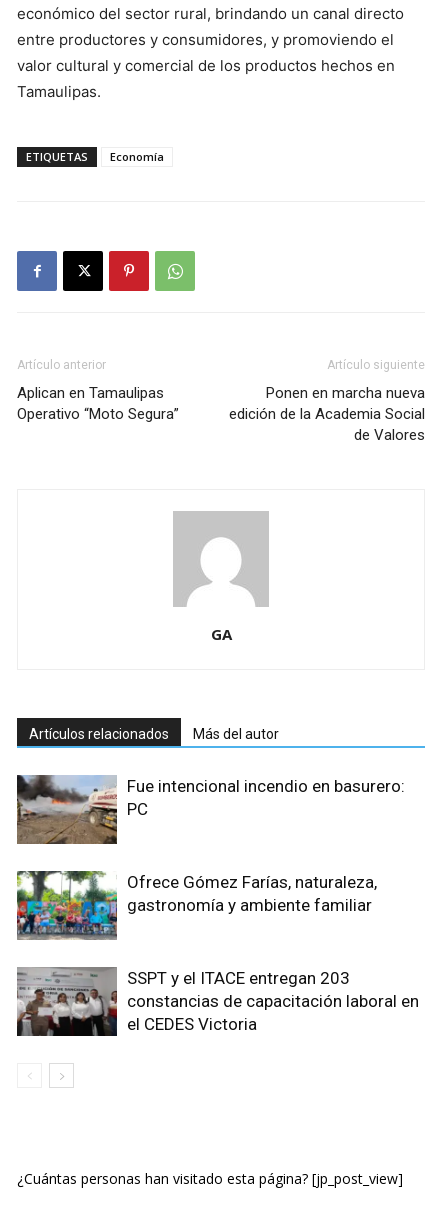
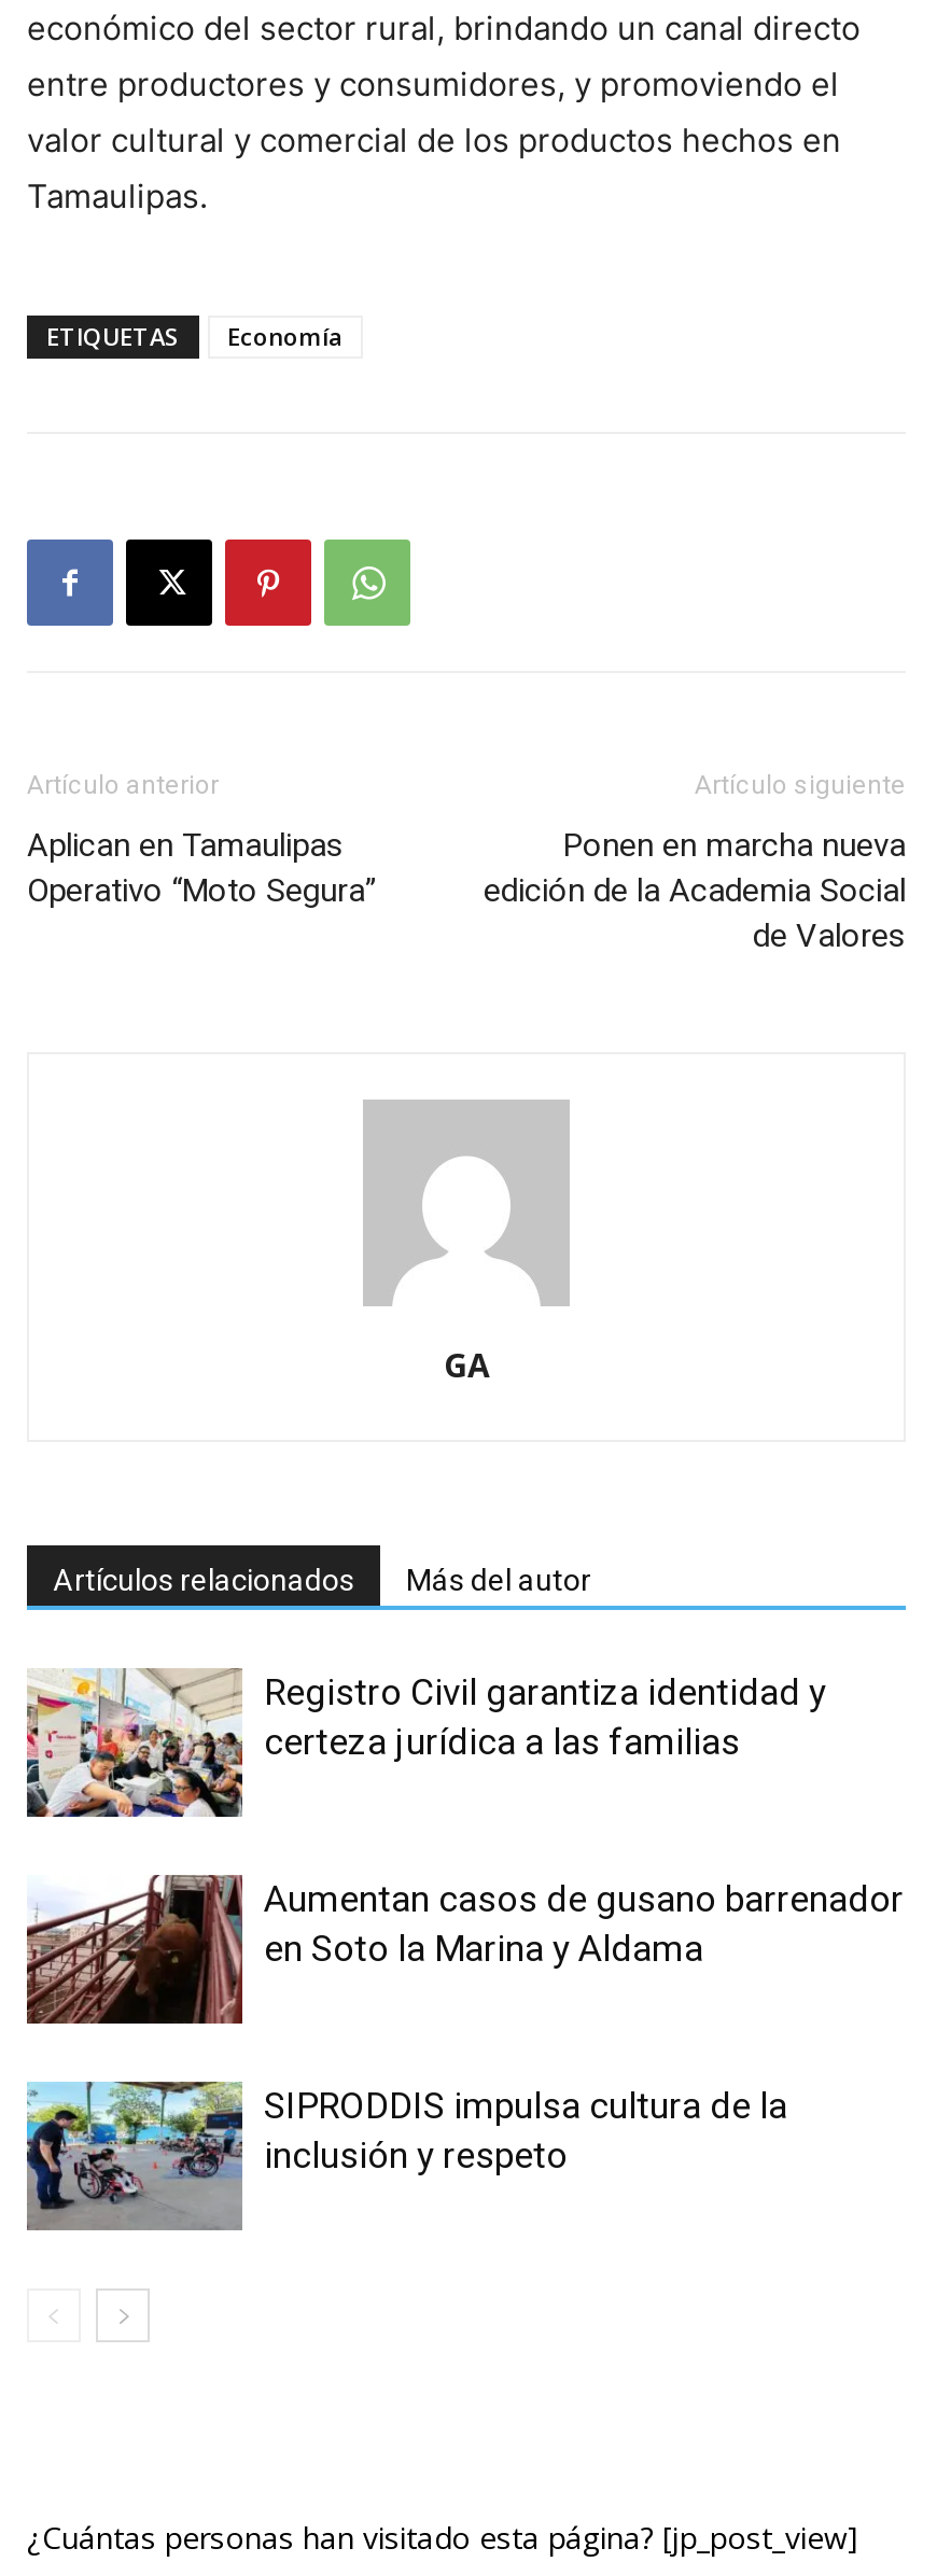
[16,774,405,845] [image] | Fue intencional incendio en basurero: | PC -> [25,1667,826,1820] [image] | Registro Civil garantiza identidad y | certeza jurídica a las familias
[16,870,377,940] [image] | Ofrece Gómez Farías, naturaleza, | gastronomía y ambiente familiar -> [25,1874,904,2025] [image] | Aumentan casos de gusano barrenador | en Soto la Marina y Aldama
[17,967,419,1036] [image] | SSPT y el ITACE entregan 203 | constancias de capacitación laboral en | el CEDES Victoria -> [25,2081,787,2229] [image] | SIPRODDIS impulsa cultura de la | inclusión y respeto

